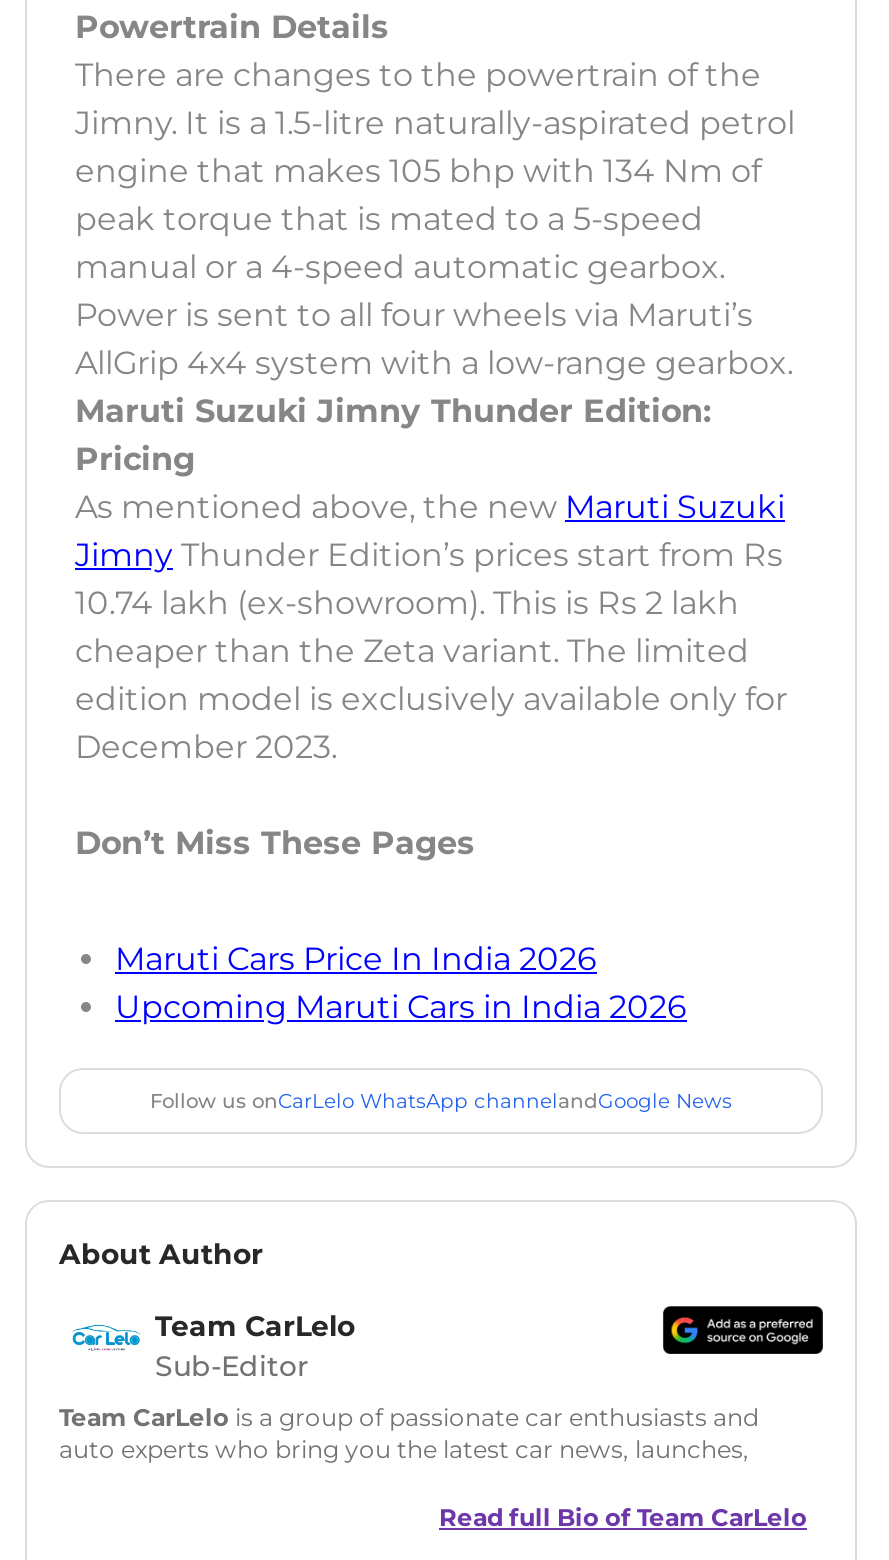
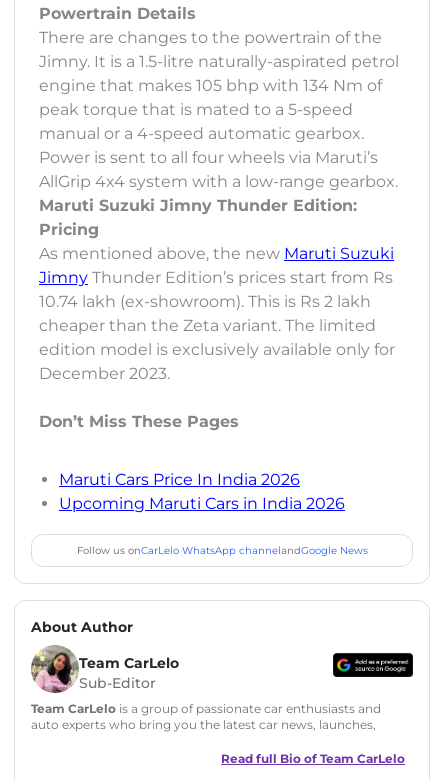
[59,1290,149,1386] [image] -> [30,644,76,694] [image]

